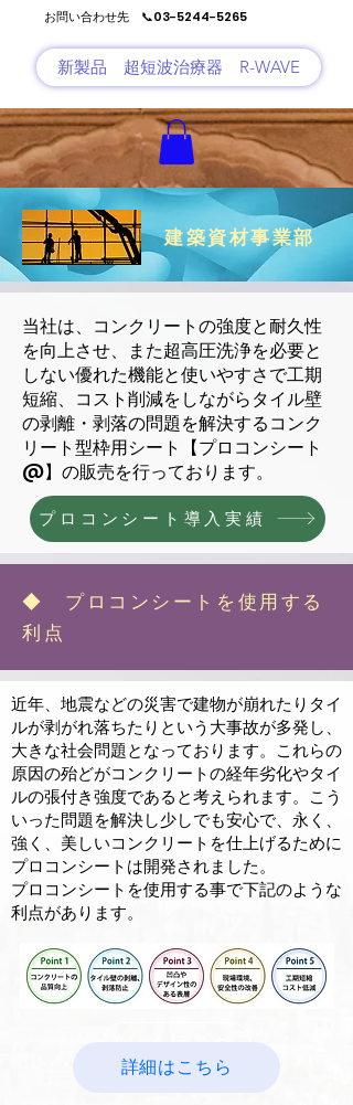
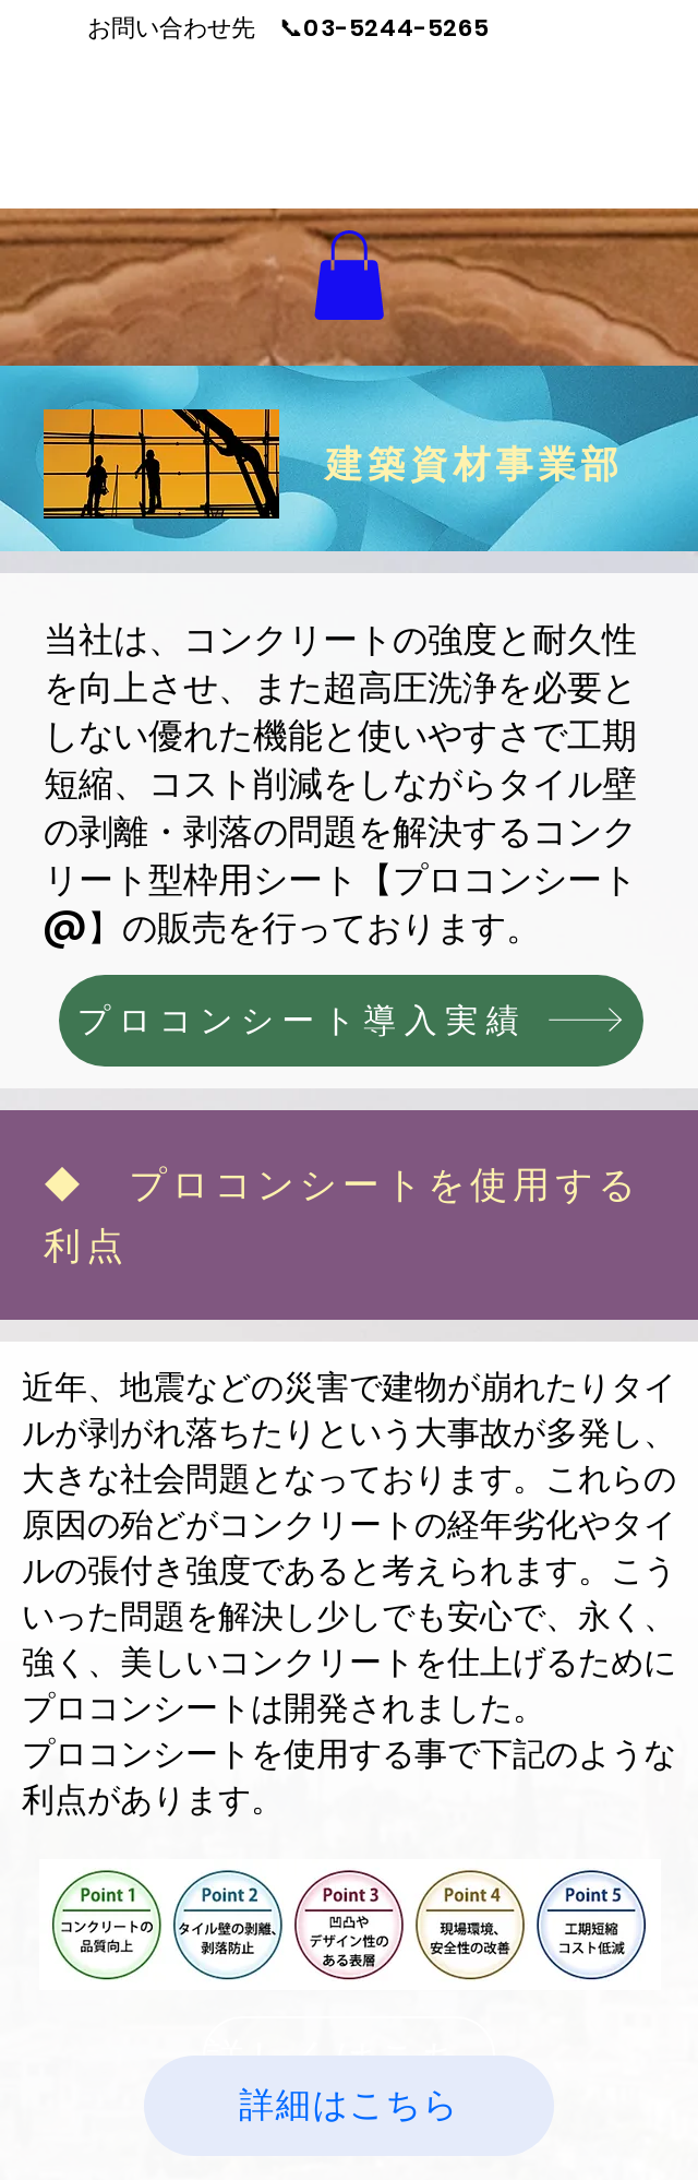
[57,56,300,77] 新製品 超短波治療器 R-WAVE -> none

